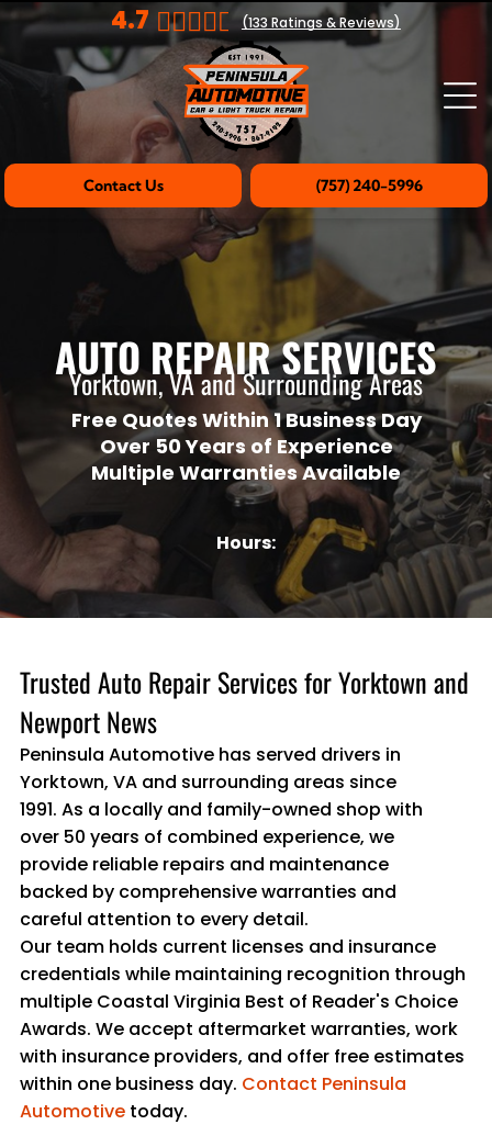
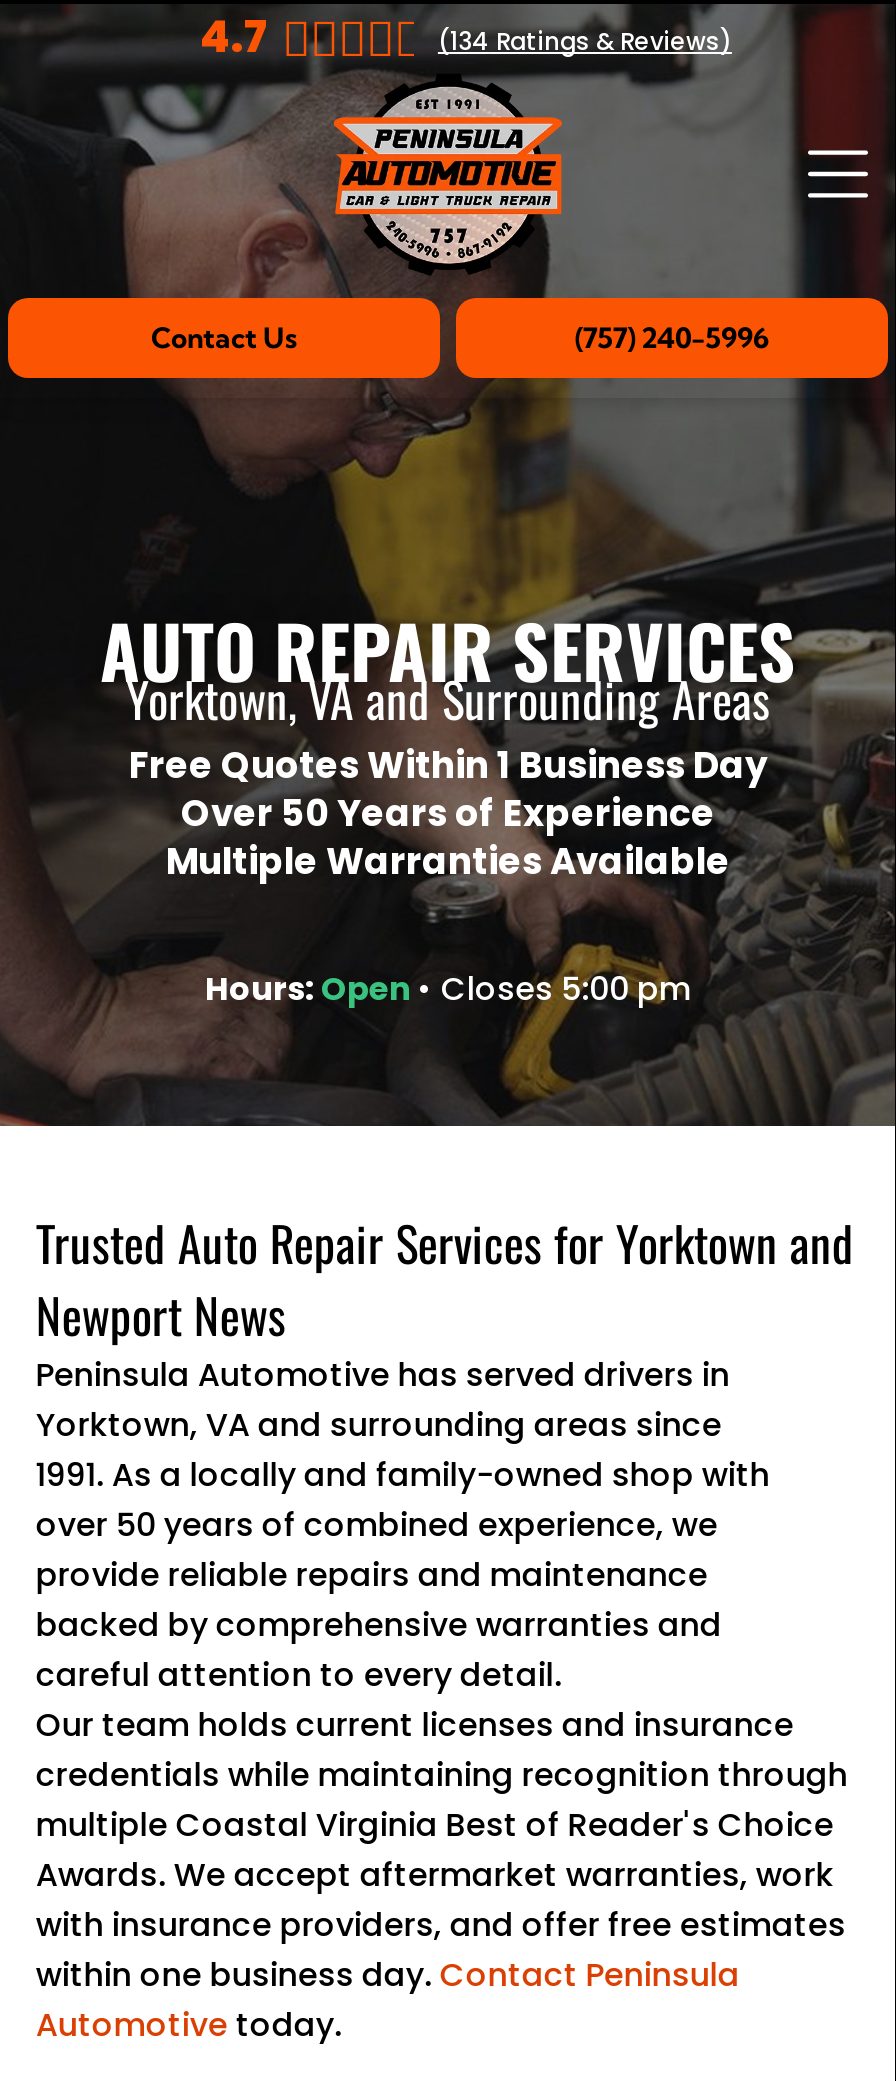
[242,13,401,31] (133 Ratings & Reviews) -> [438,23,732,57] (134 Ratings & Reviews)
[216,530,276,555] Hours: -> [205,966,691,1012] Hours: Open • Closes 5:00 pm

